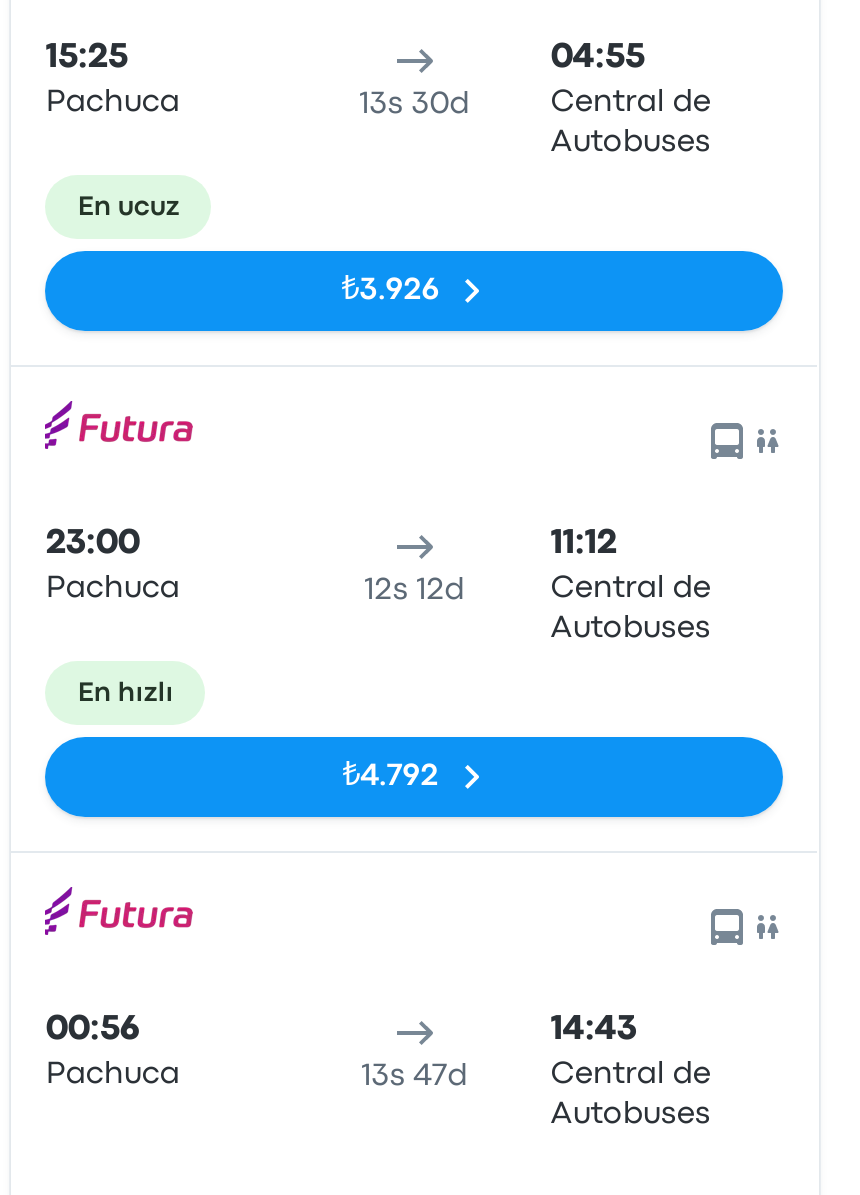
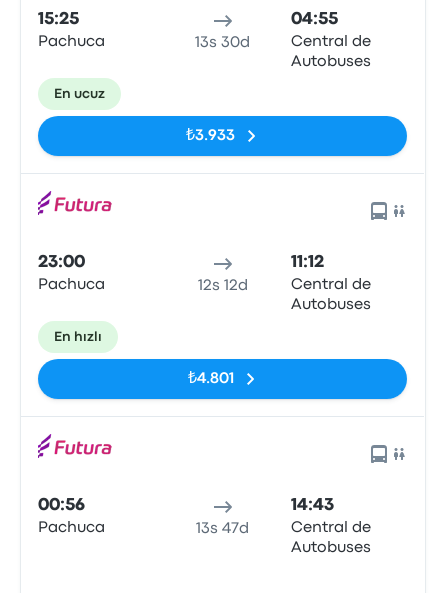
[342,277,440,305] ₺3.926 -> [186,129,235,143] ₺3.933
[343,763,439,791] ₺4.792 -> [188,372,234,386] ₺4.801

